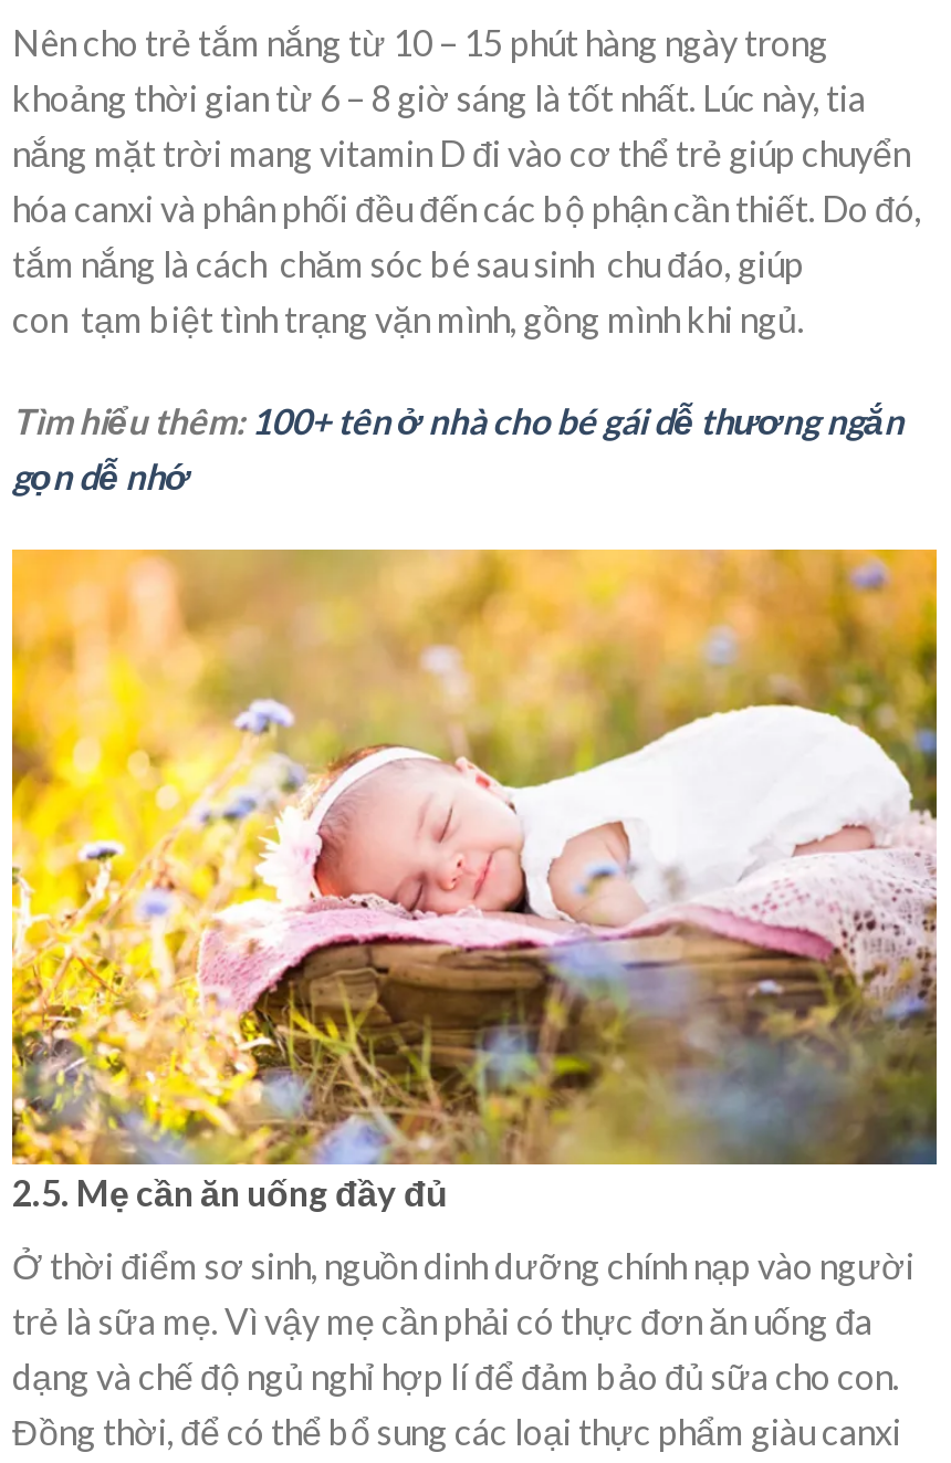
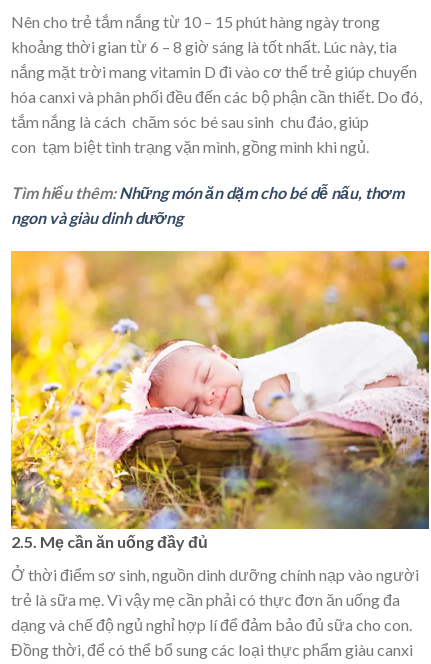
[12,399,903,497] Tìm hiểu thêm: 100+ tên ở nhà cho bé gái dễ thương ngắn | gọn dễ nhớ -> [11,183,404,227] Tìm hiểu thêm: Những món ăn dặm cho bé dễ nấu, thơm | ngon và giàu dinh dưỡng

